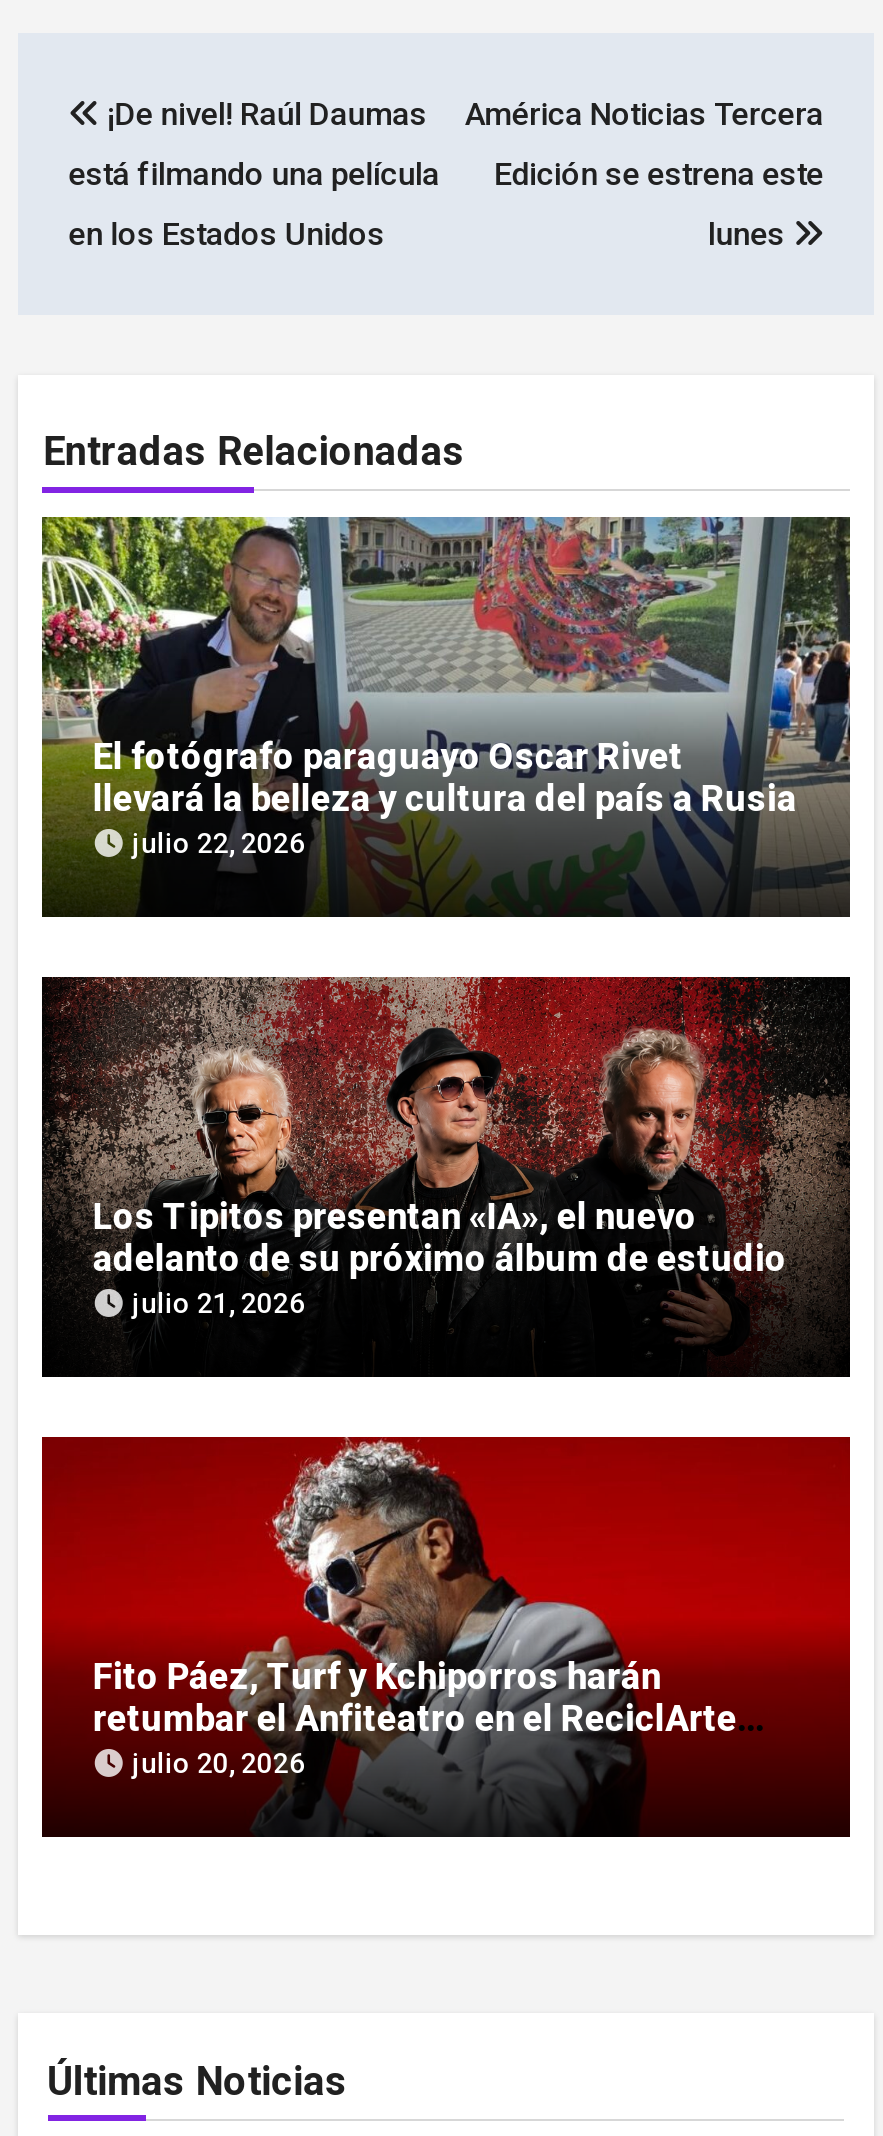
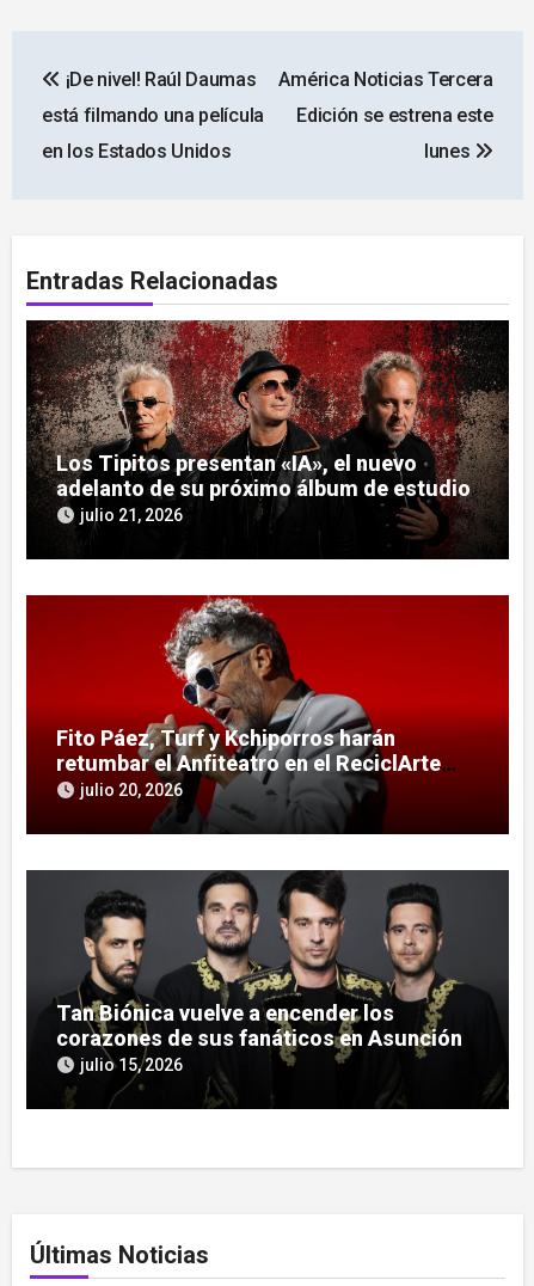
[40,515,852,915] [image] | El fotógrafo paraguayo Oscar Rivet | llevará la belleza y cultura del país a Rusia | julio 22, 2026 -> none
moved [40,973,852,1739] -> [25,318,510,776]: [image] | Los Tipitos presentan «IA», el nuevo | adelanto de su próximo álbum de estudio | julio 21, 2026 | Fito Páez, Turf y Kchiporros harán | retumbar el Anfiteatro en el ReciclArte
moved [260,1745,654,1839] -> [156,779,392,835]: [image]
none -> [25,869,510,1107] [image] | Tan Biónica vuelve a encender los | corazones de sus fanáticos en Asunción | julio 15, 2026

